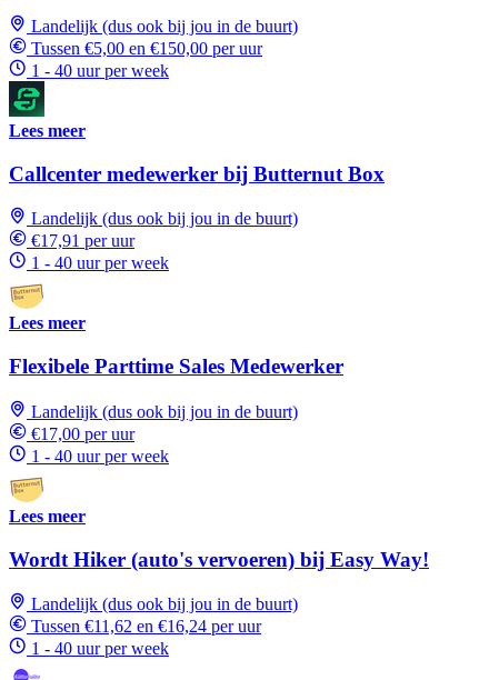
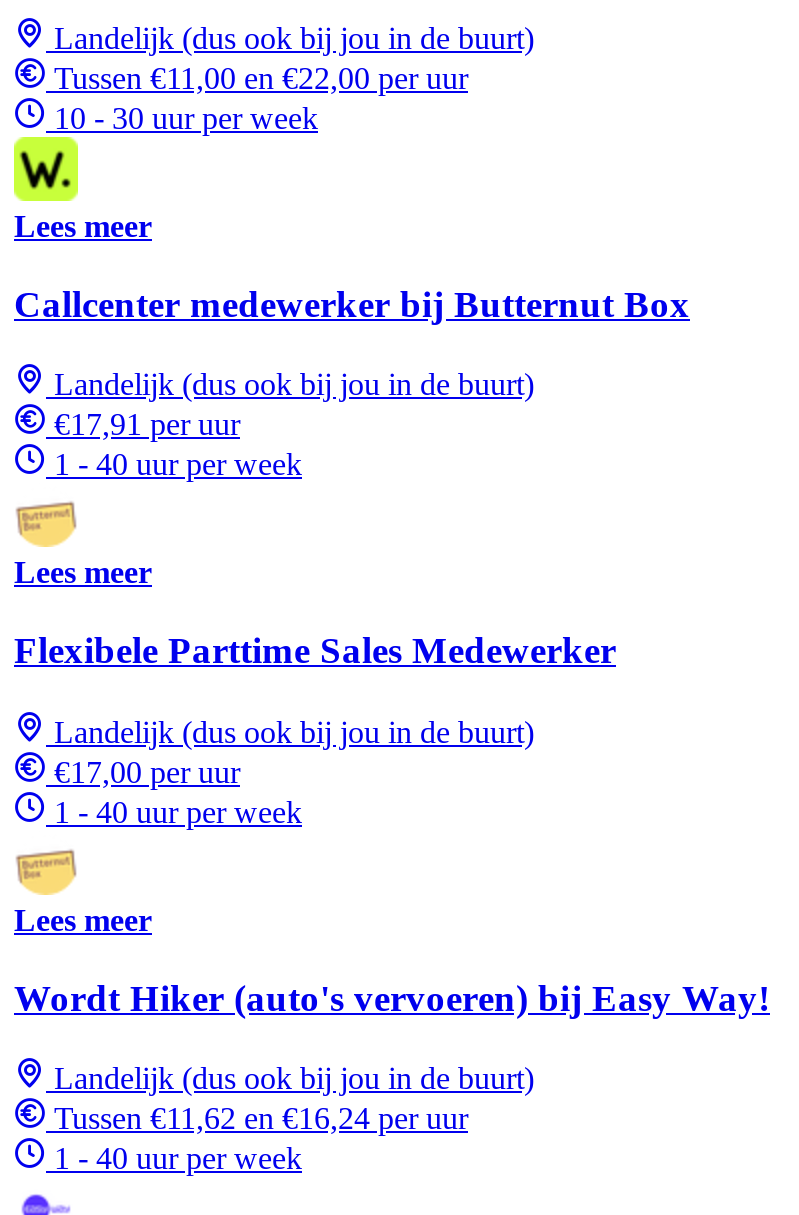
[31,39,262,58] Tussen €5,00 en €150,00 per uur -> [54,61,468,95] Tussen €11,00 en €22,00 per uur
[31,61,169,80] 1 - 40 uur per week -> [54,101,318,135] 10 - 30 uur per week
[8,80,46,118] [image] -> [12,135,80,203] [image]

